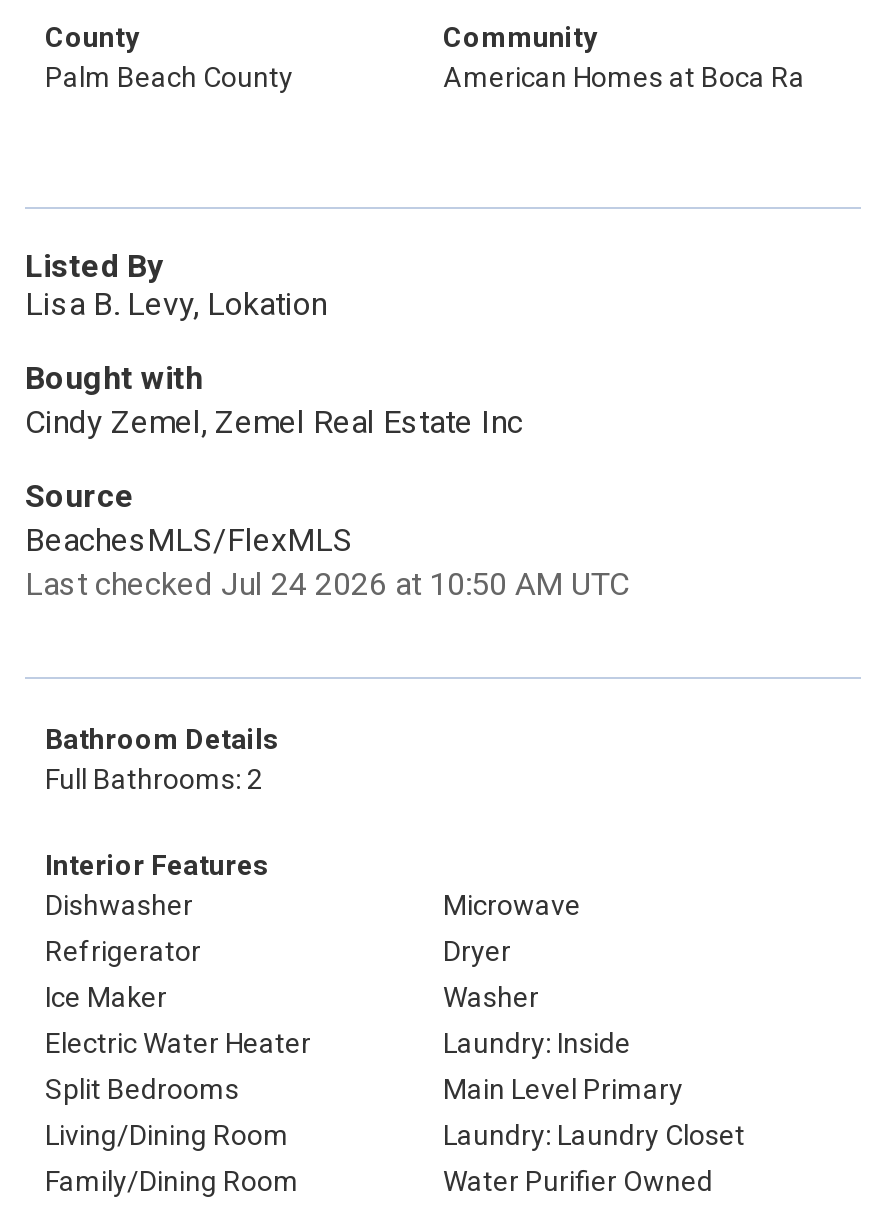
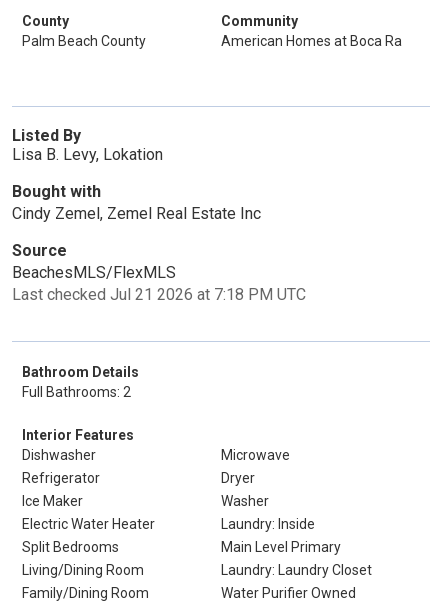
[25,565,629,603] Last checked Jul 24 2026 at 10:50 AM UTC -> [12,285,306,304] Last checked Jul 21 2026 at 7:18 PM UTC

